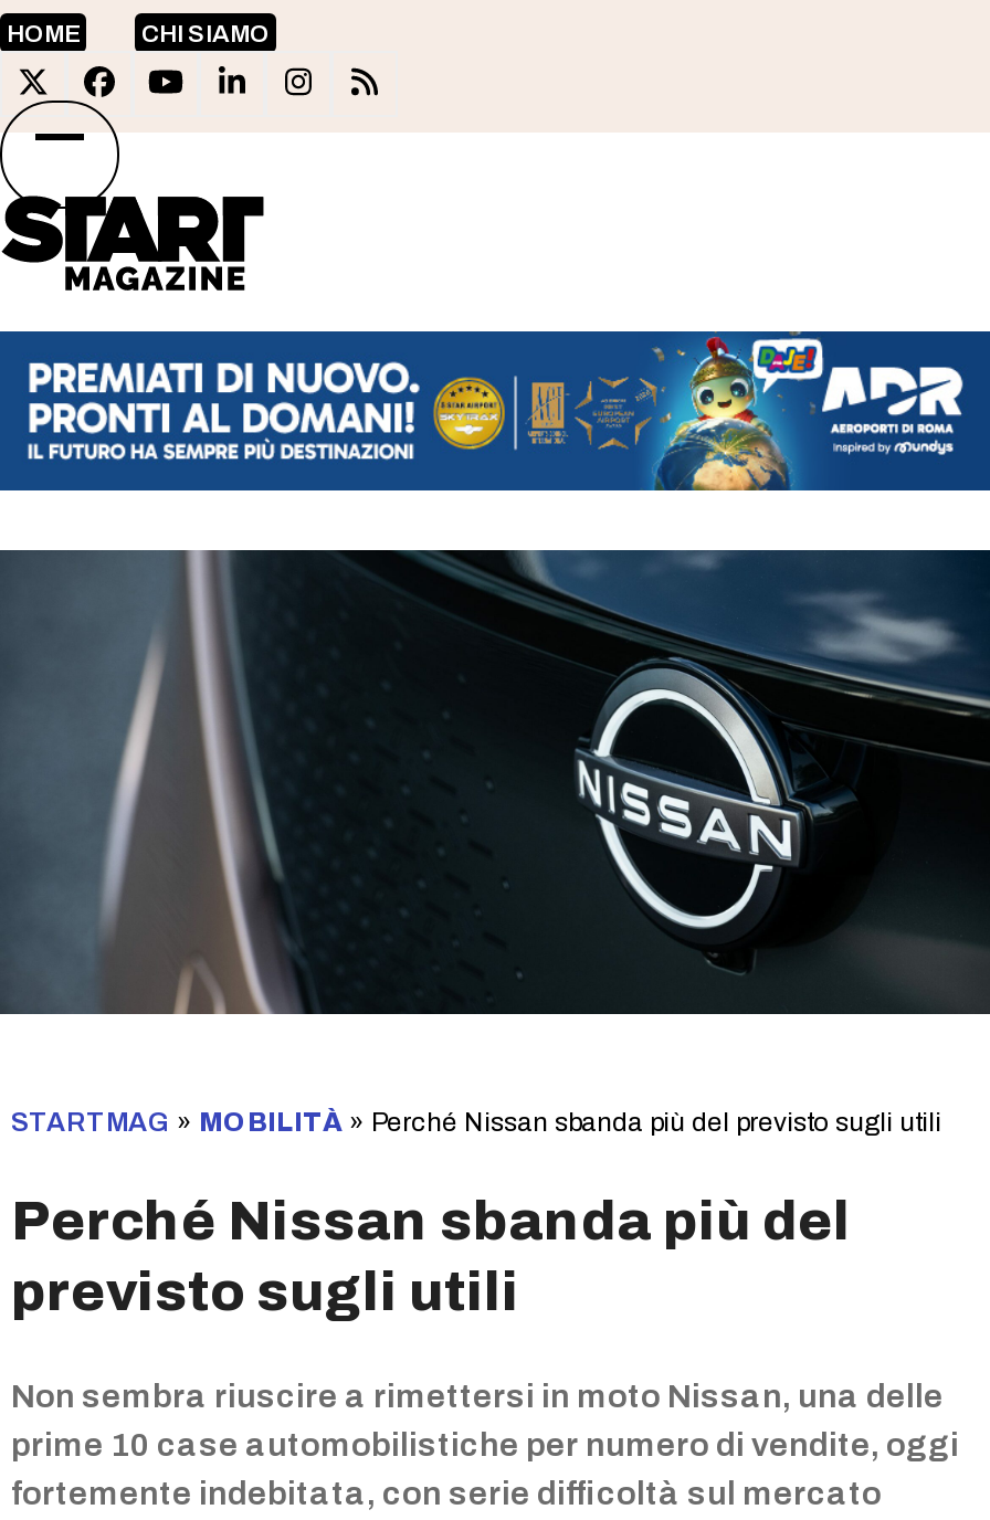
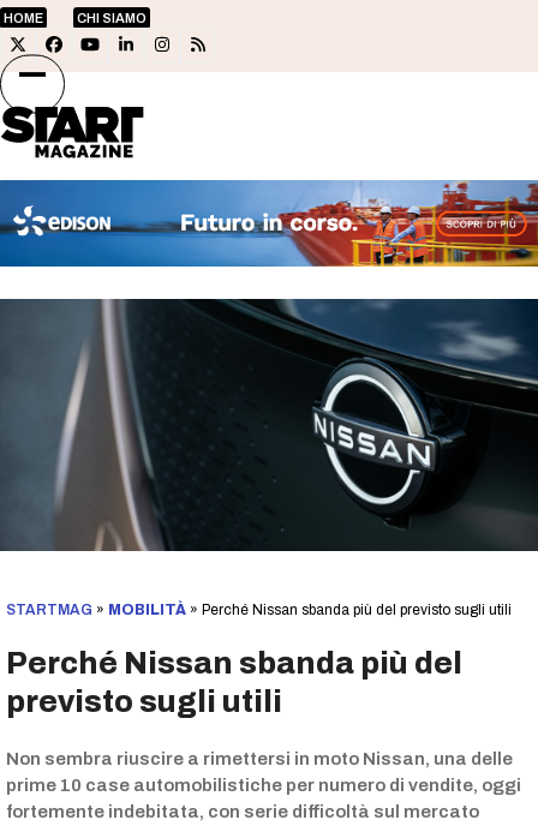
[7,329,983,493] [image] -> [4,180,534,268] [image]

